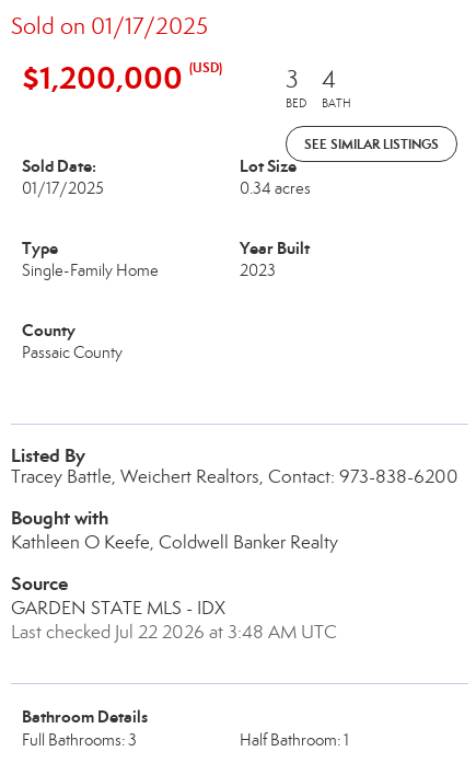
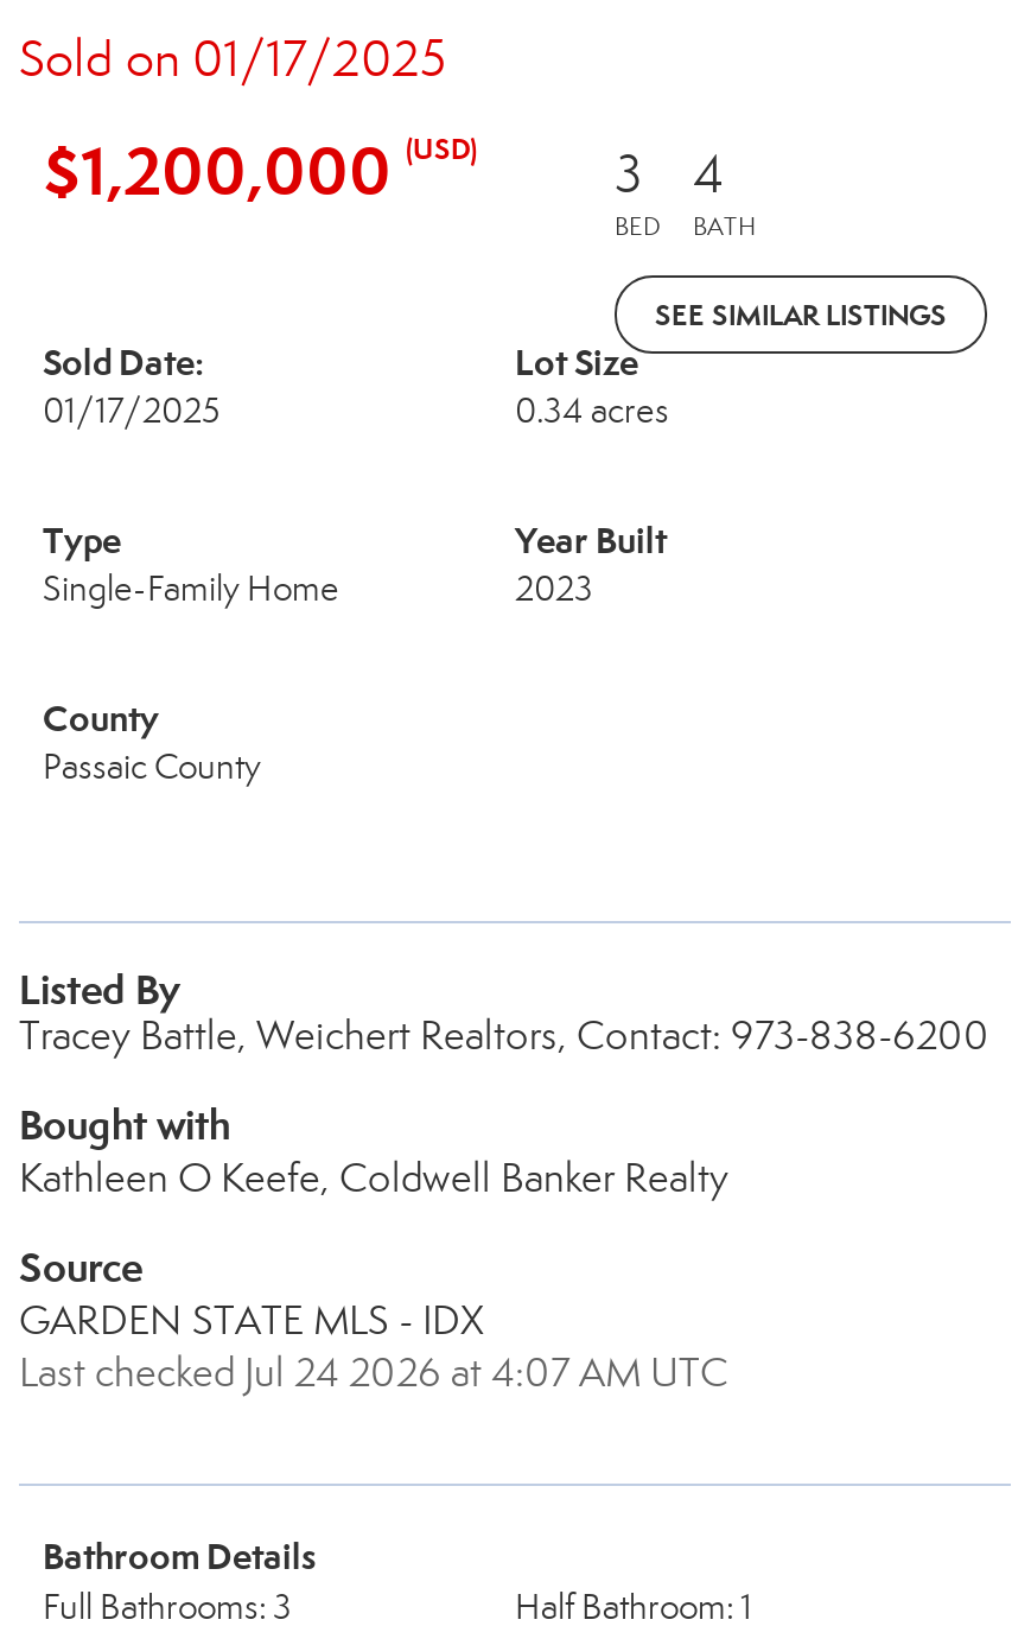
[11,621,337,644] Last checked Jul 22 2026 at 3:48 AM UTC -> [19,1348,728,1398] Last checked Jul 24 2026 at 4:07 AM UTC

